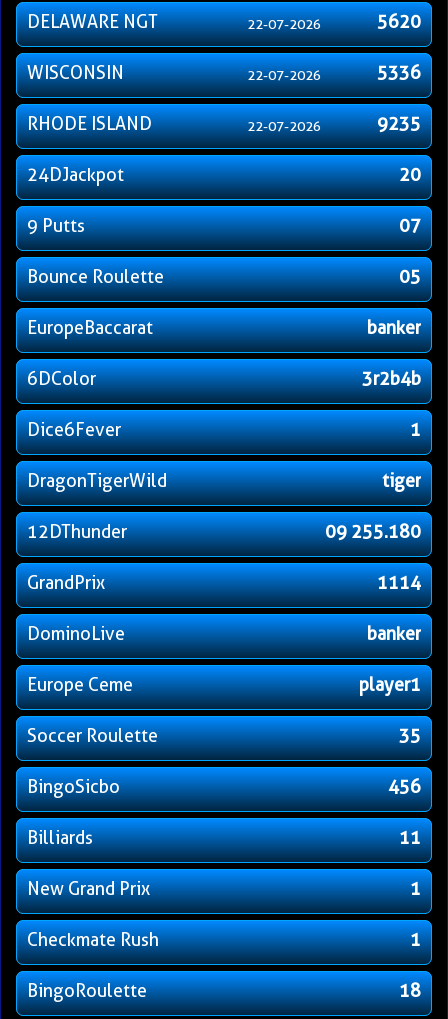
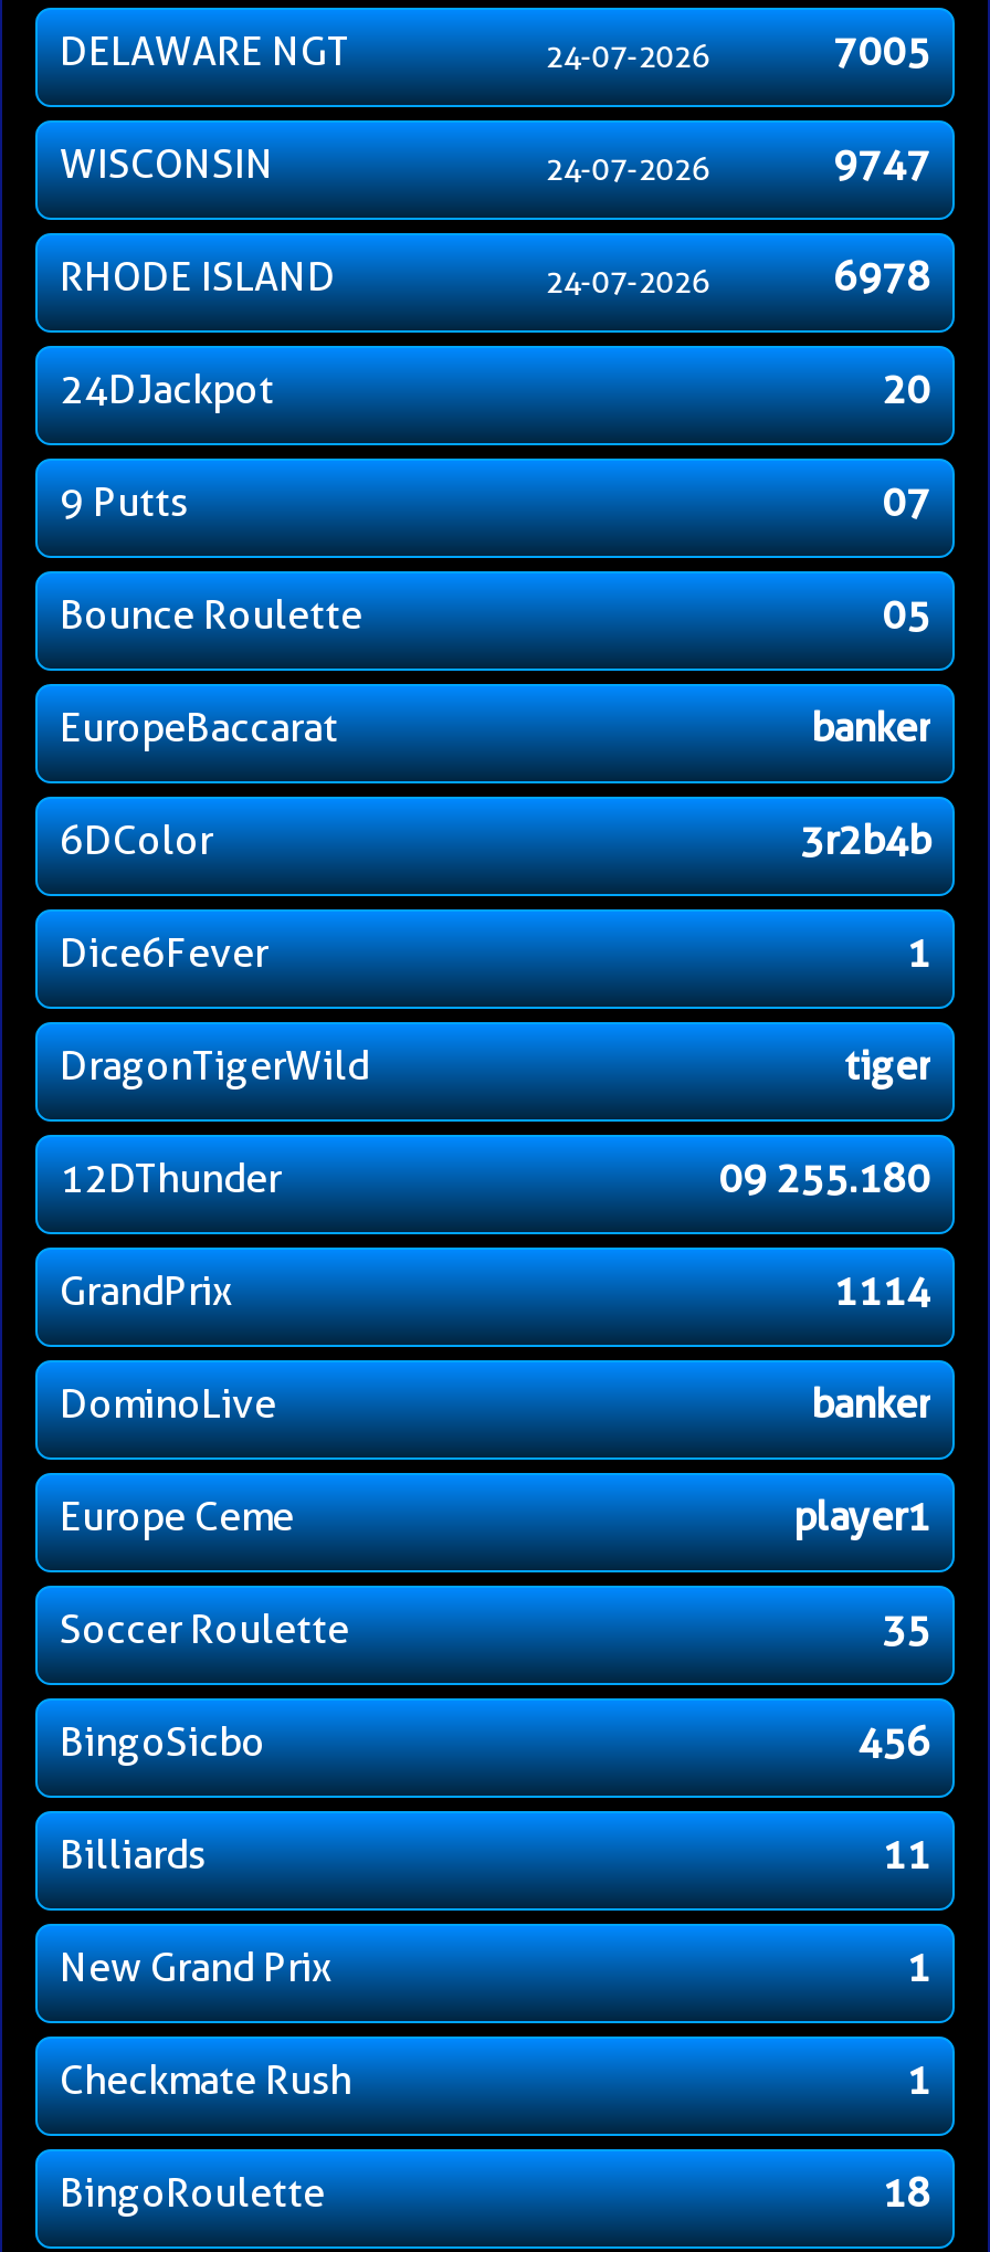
[247,16,321,32] 22-07-2026 -> [545,40,709,75] 24-07-2026
[377,11,421,32] 5620 -> [833,29,930,75] 7005
[247,67,321,83] 22-07-2026 -> [545,152,709,188] 24-07-2026
[377,62,421,83] 5336 -> [833,141,930,188] 9747
[247,118,321,134] 22-07-2026 -> [545,265,709,300] 24-07-2026
[377,113,421,134] 9235 -> [833,254,930,300] 6978

